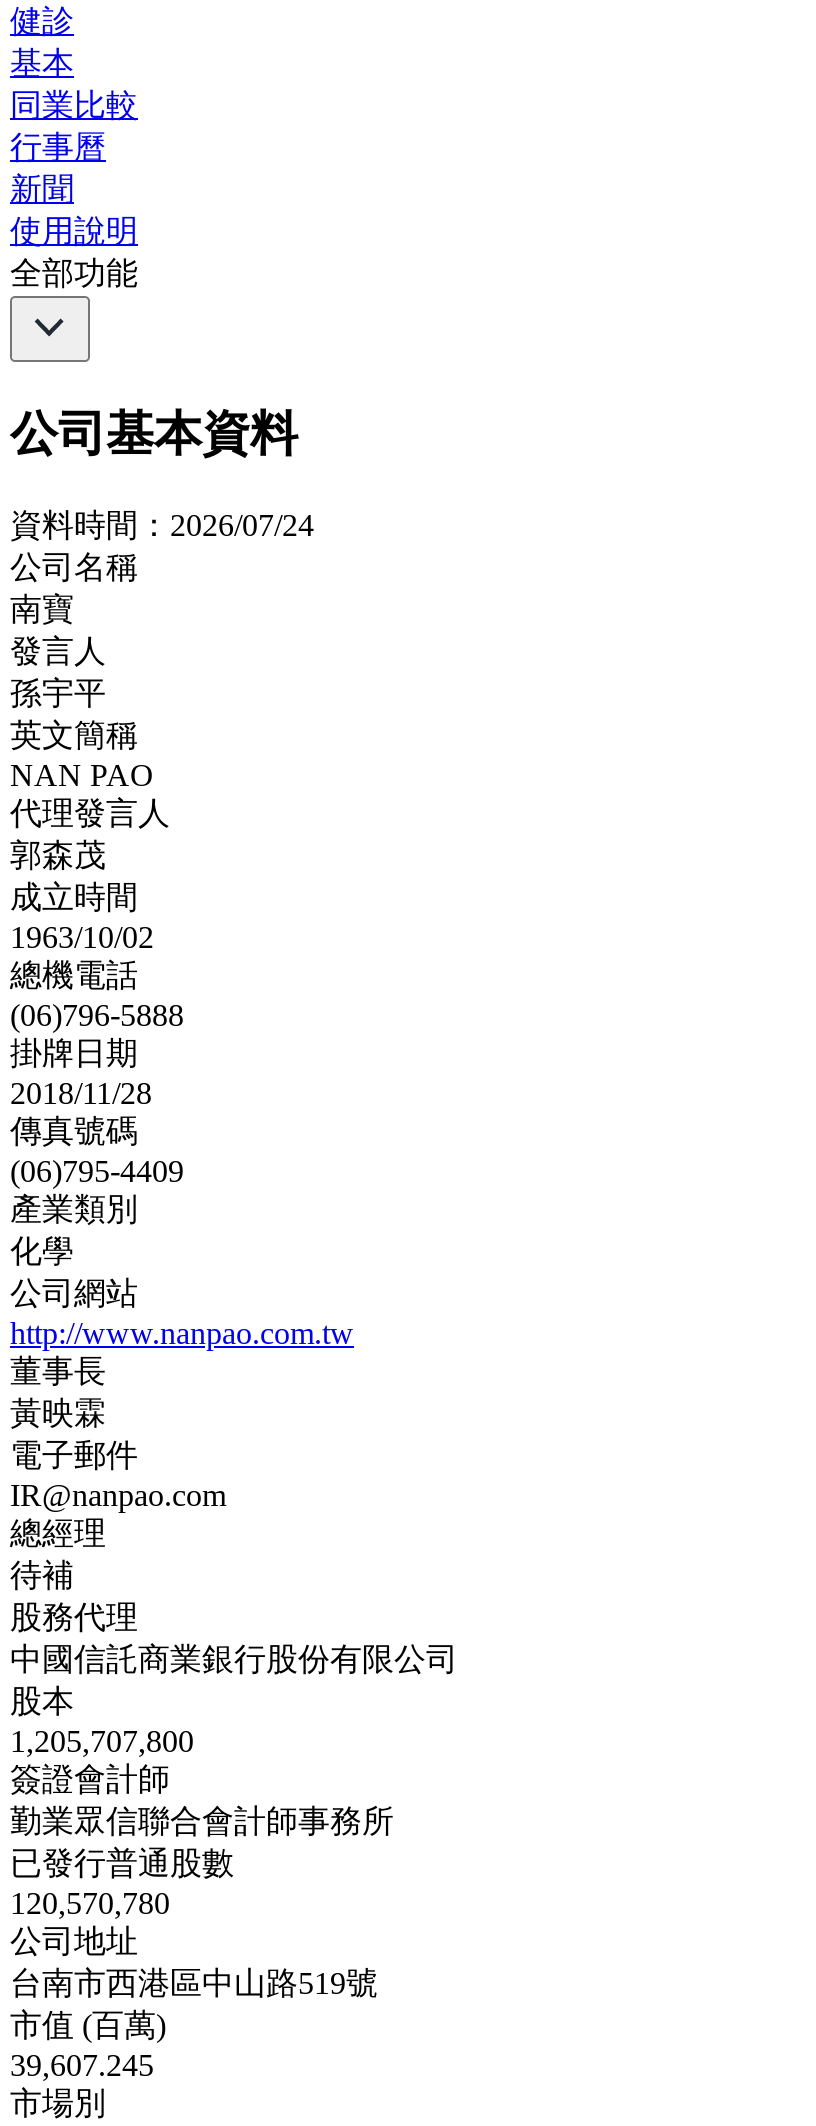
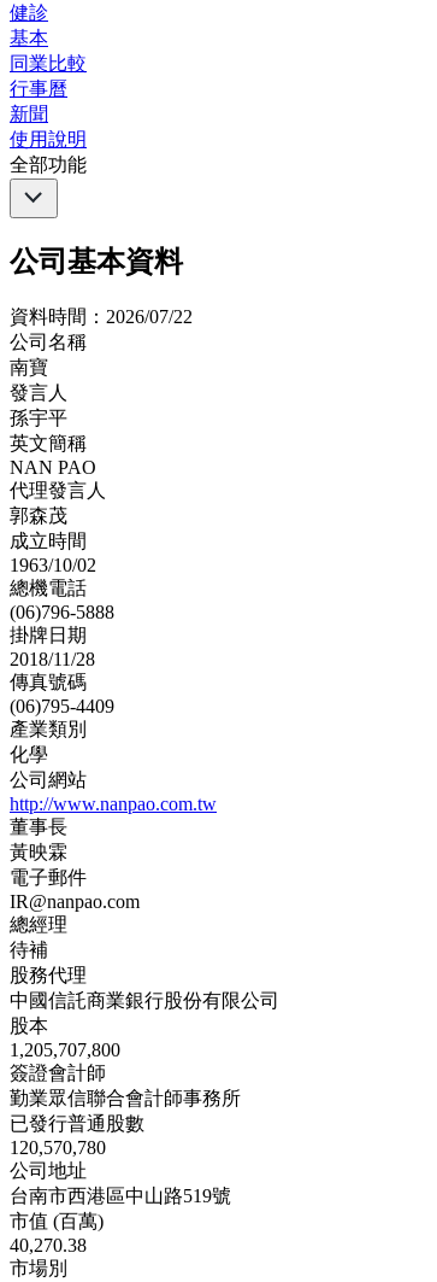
[10,508,314,542] 資料時間：2026/07/24 -> [10,306,193,327] 資料時間：2026/07/22
[10,2048,154,2082] 39,607.245 -> [10,1235,87,1256] 40,270.38

